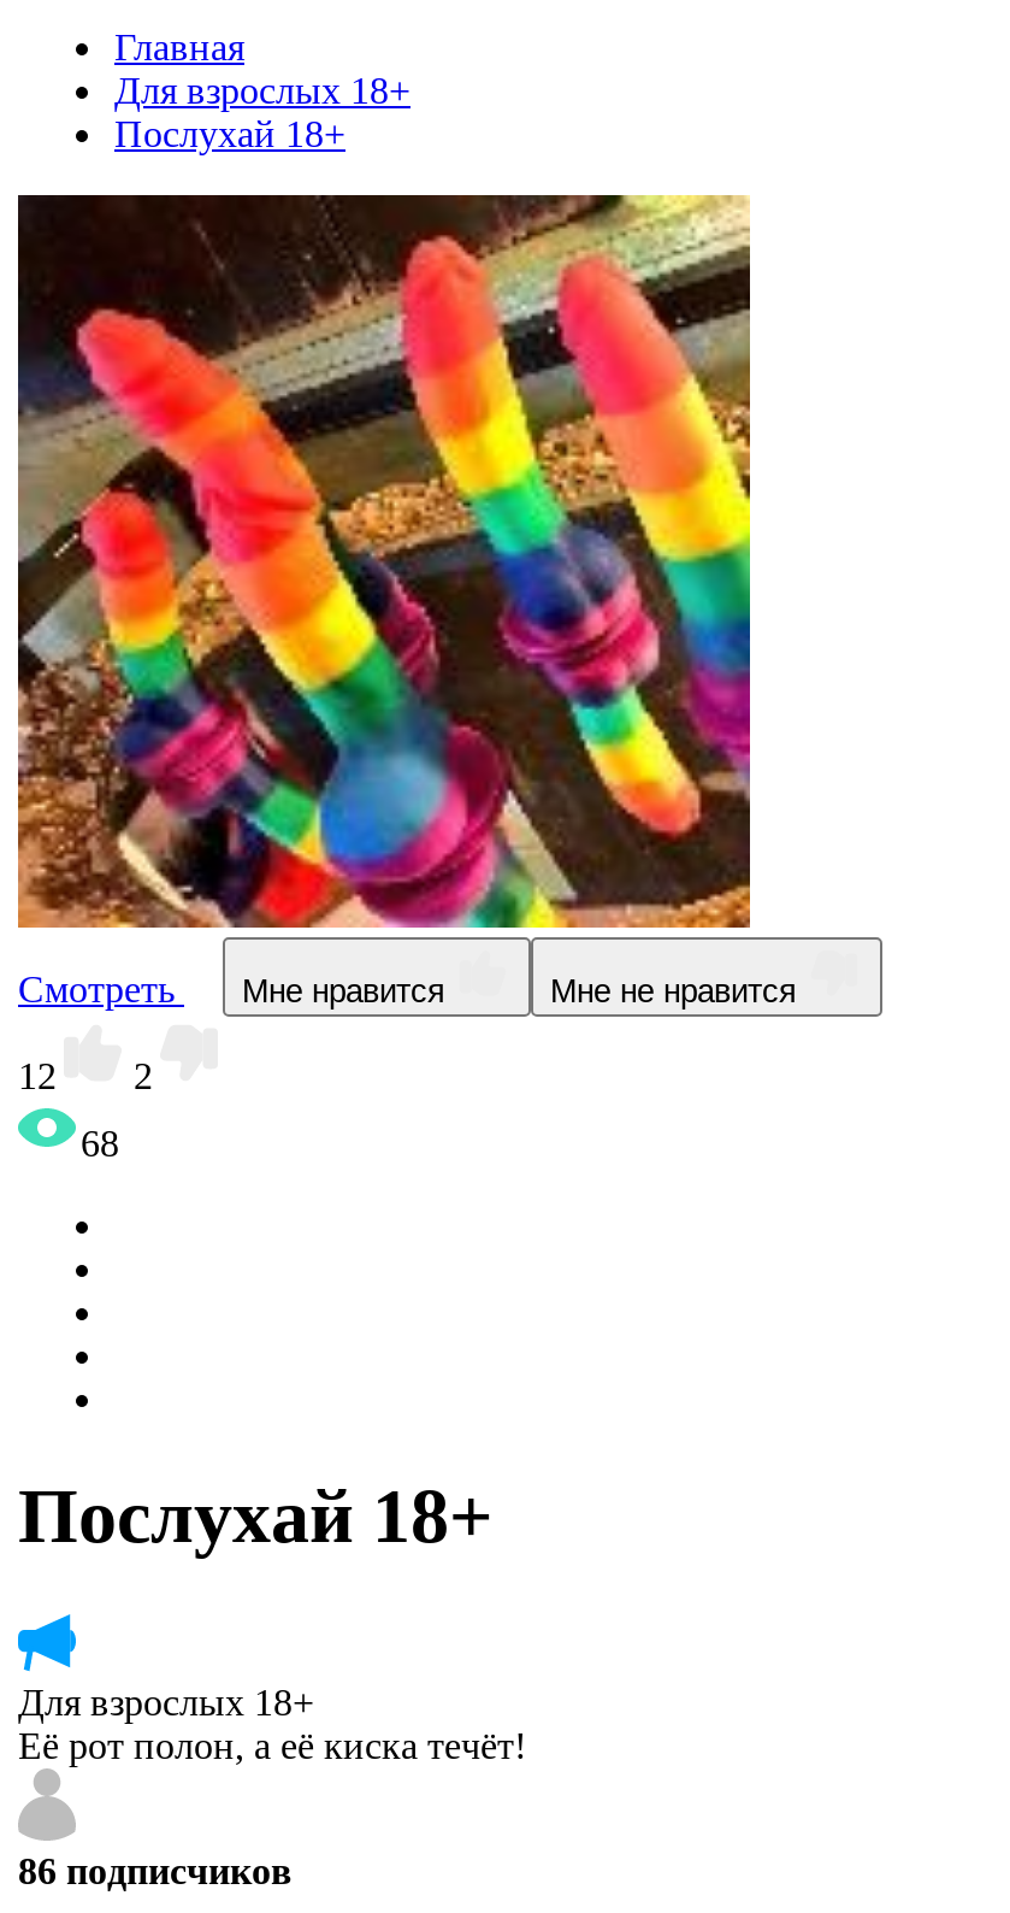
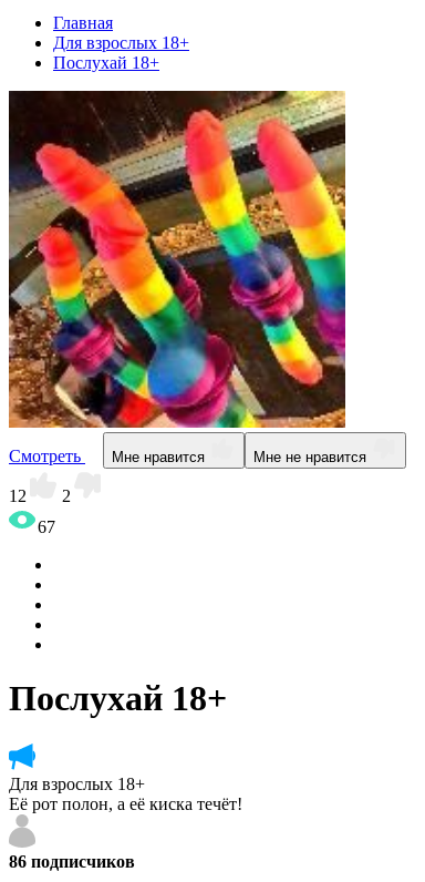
[81,1122,119,1163] 68 -> [38,517,55,536] 67

